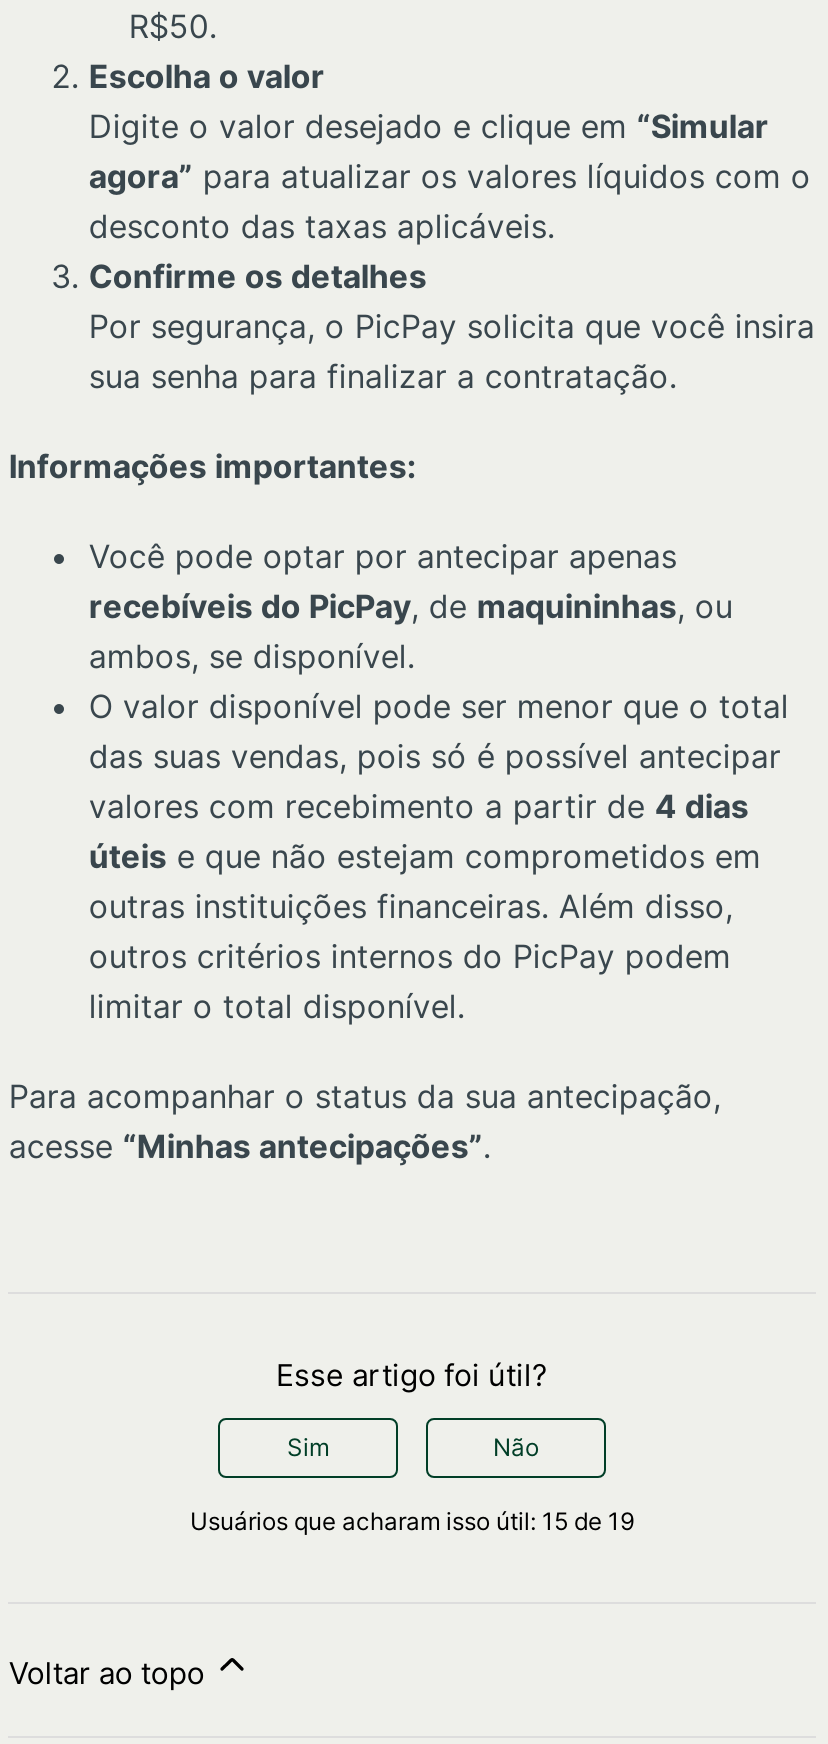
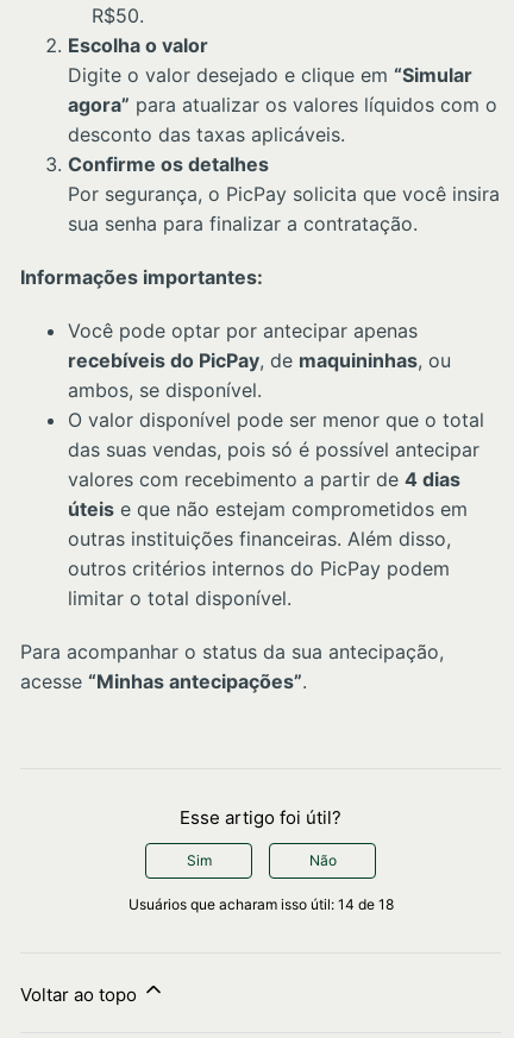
[190,1507,634,1537] Usuários que acharam isso útil: 15 de 19 -> [128,896,393,914] Usuários que acharam isso útil: 14 de 18

